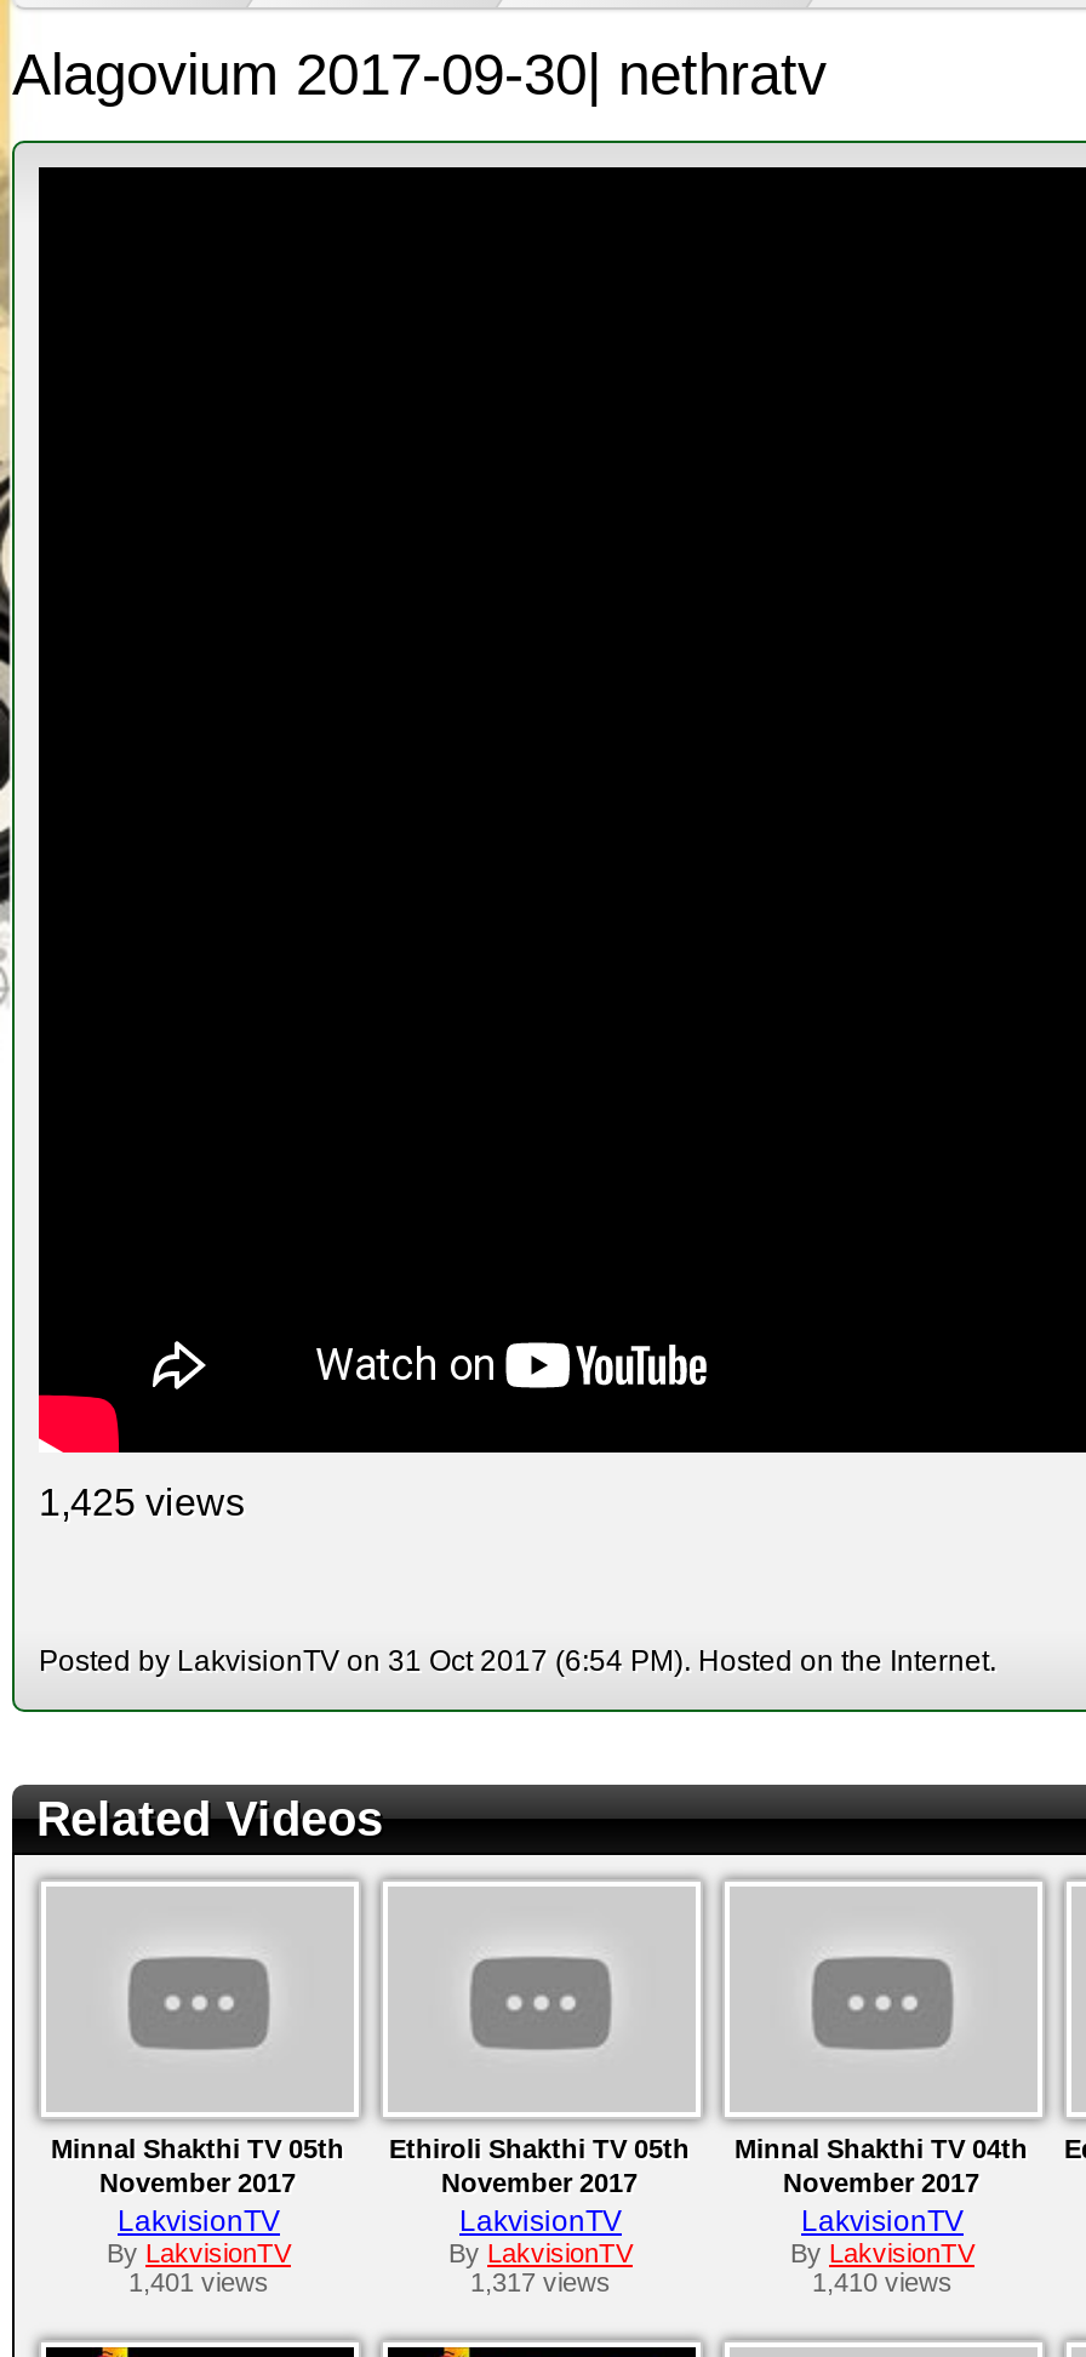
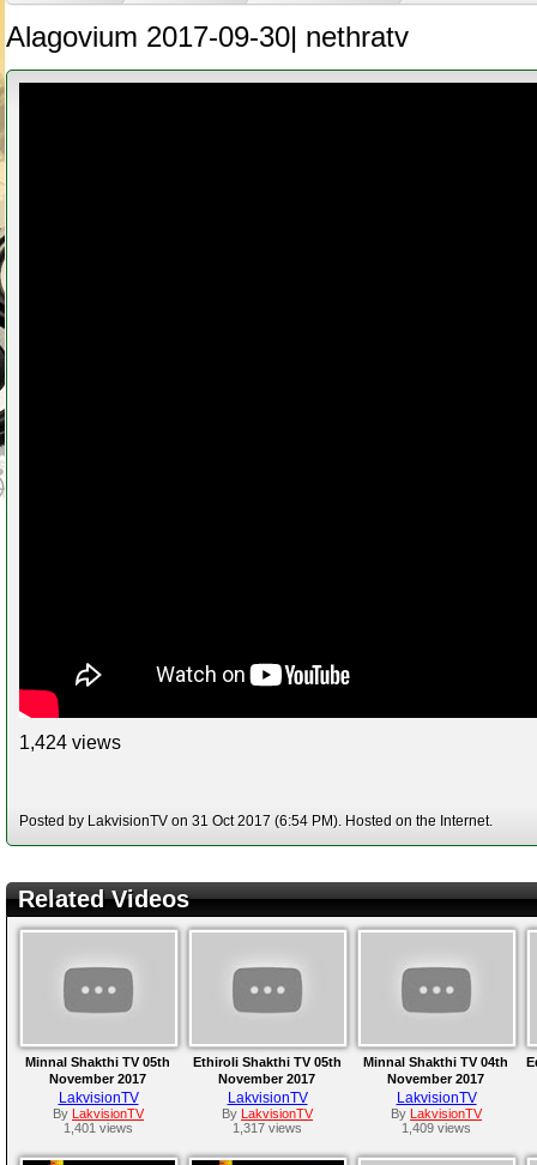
[39,1481,245,1522] 1,425 views -> [19,732,121,752] 1,424 views
[812,2267,953,2296] 1,410 views -> [402,1120,471,1135] 1,409 views

